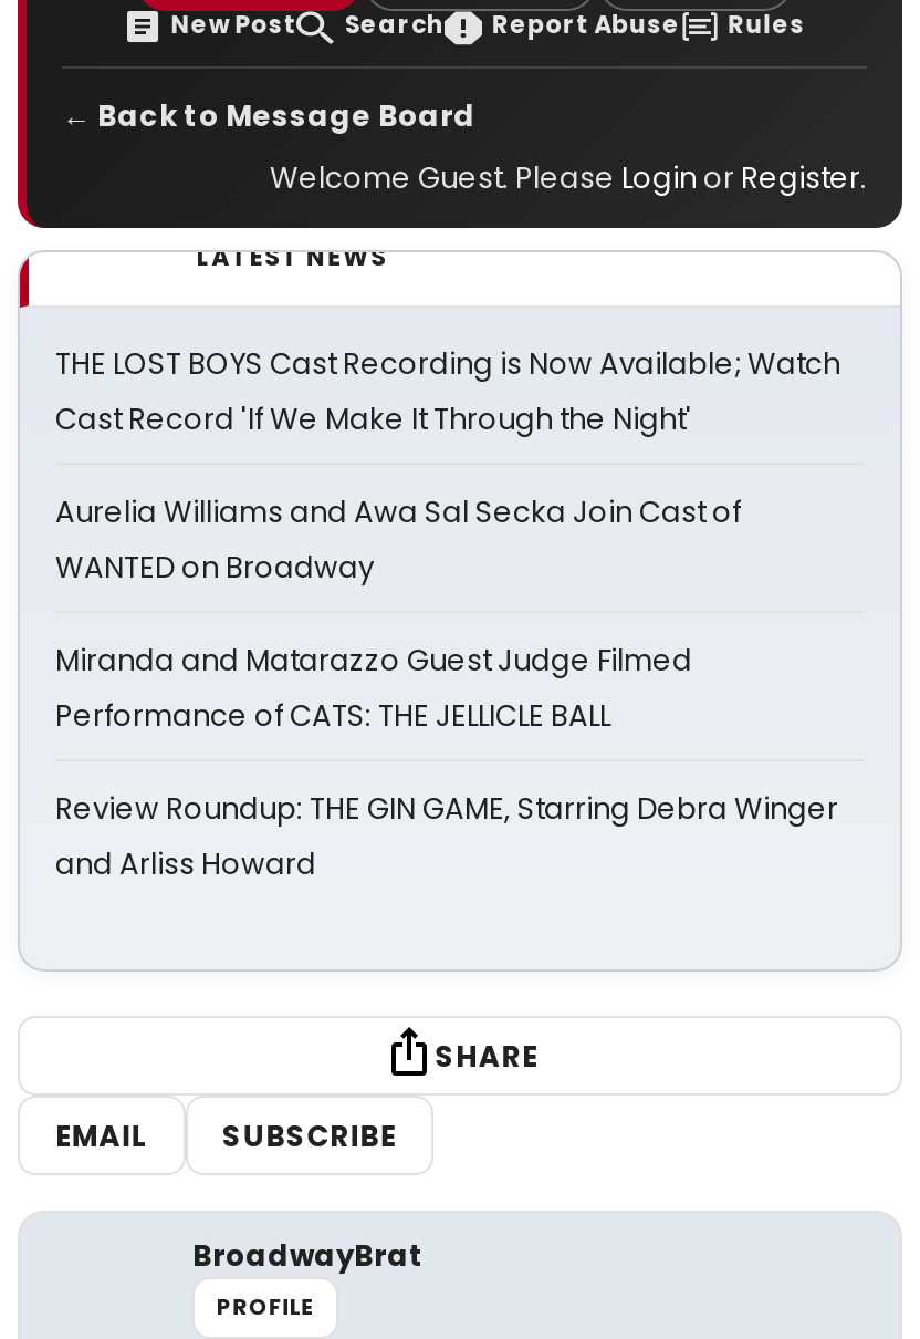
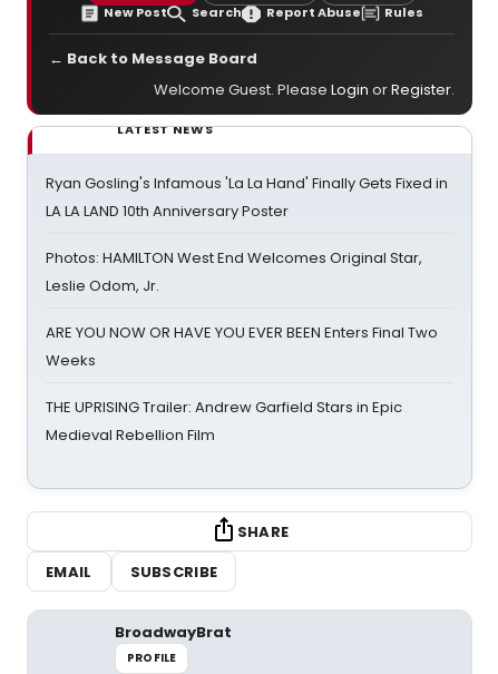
[55,343,840,440] THE LOST BOYS Cast Recording is Now Available; Watch | Cast Record 'If We Make It Through the Night' -> [46,173,448,222] Ryan Gosling's Infamous 'La La Hand' Finally Gets Fixed in | LA LA LAND 10th Anniversary Poster
[55,491,741,589] Aurelia Williams and Awa Sal Secka Join Cast of | WANTED on Broadway -> [46,247,422,296] Photos: HAMILTON West End Welcomes Original Star, | Leslie Odom, Jr.
[55,640,692,737] Miranda and Matarazzo Guest Judge Filmed | Performance of CATS: THE JELLICLE BALL -> [46,322,438,371] ARE YOU NOW OR HAVE YOU EVER BEEN Enters Final Two | Weeks
[55,788,838,885] Review Roundup: THE GIN GAME, Starring Debra Winger | and Arliss Howard -> [46,397,402,446] THE UPRISING Trailer: Andrew Garfield Stars in Epic | Medieval Rebellion Film

